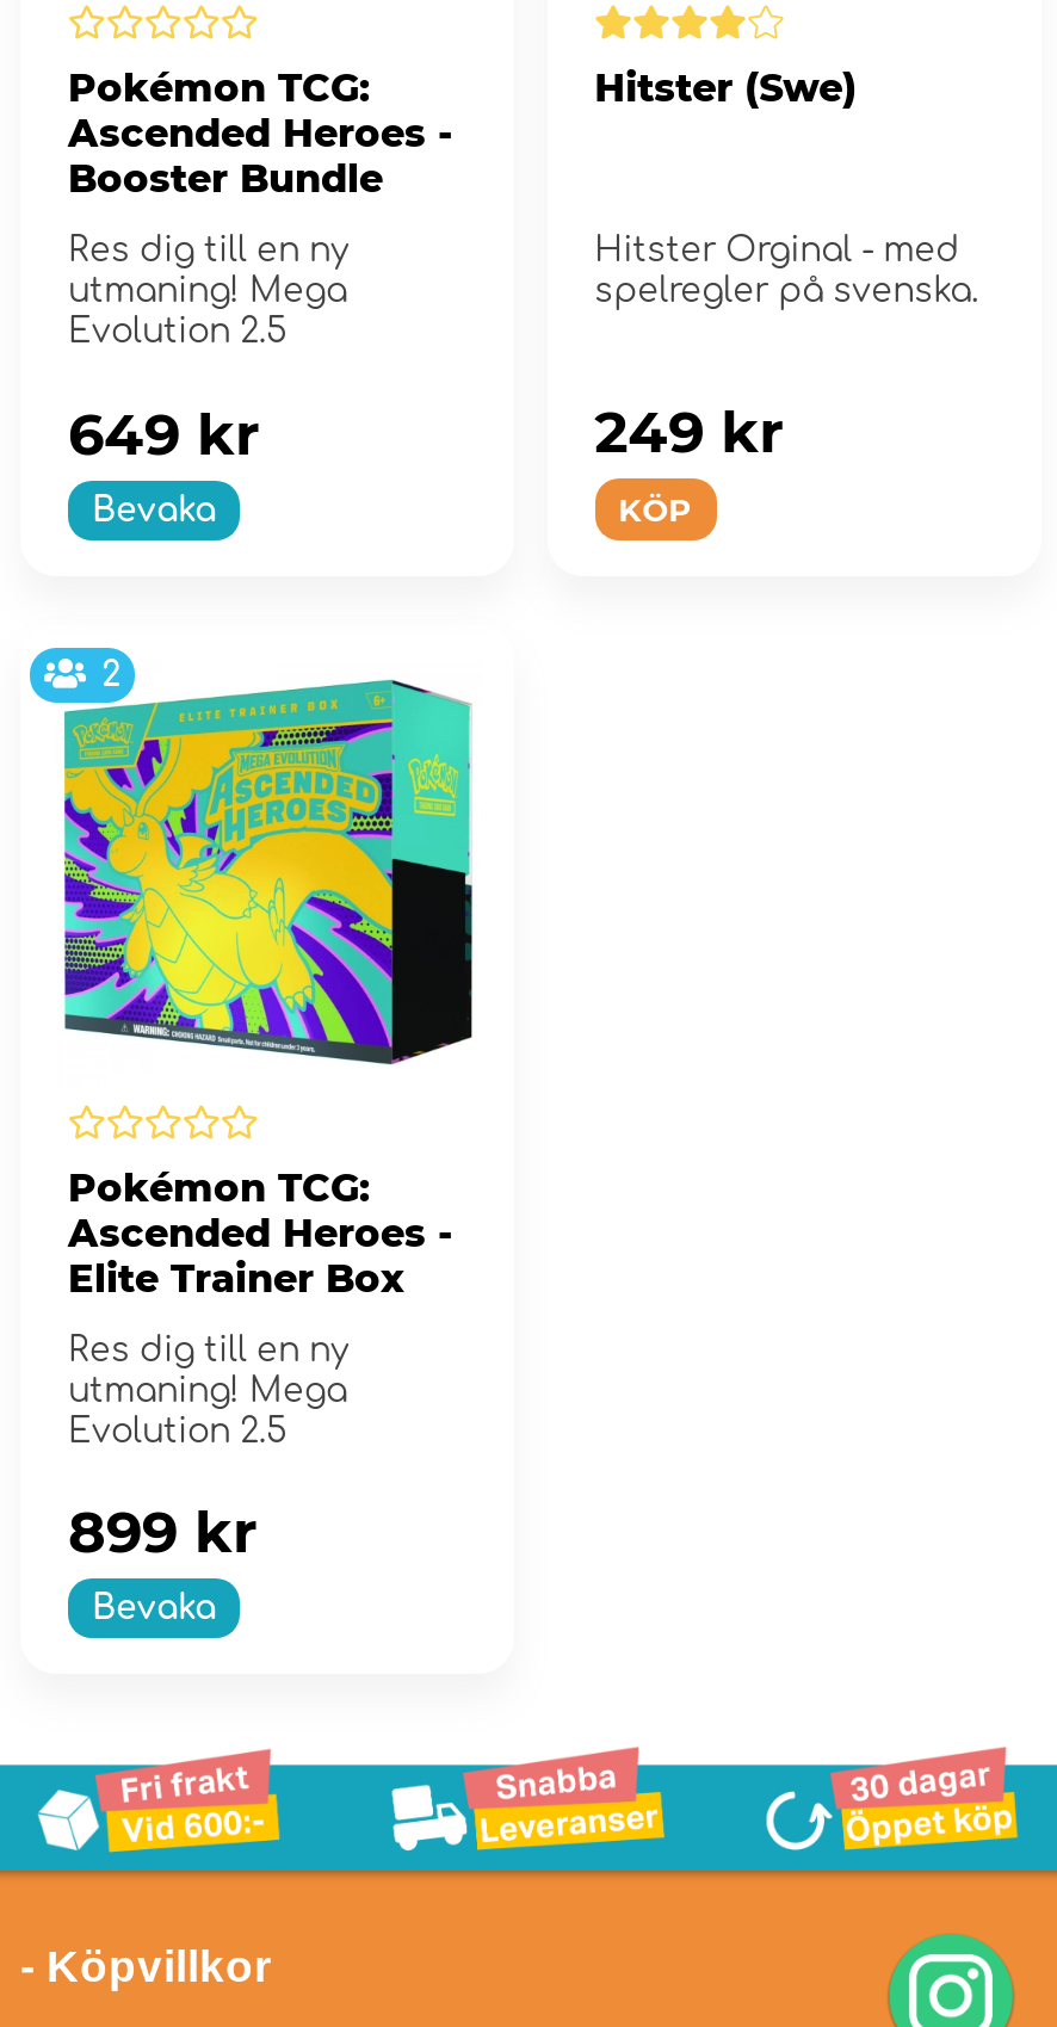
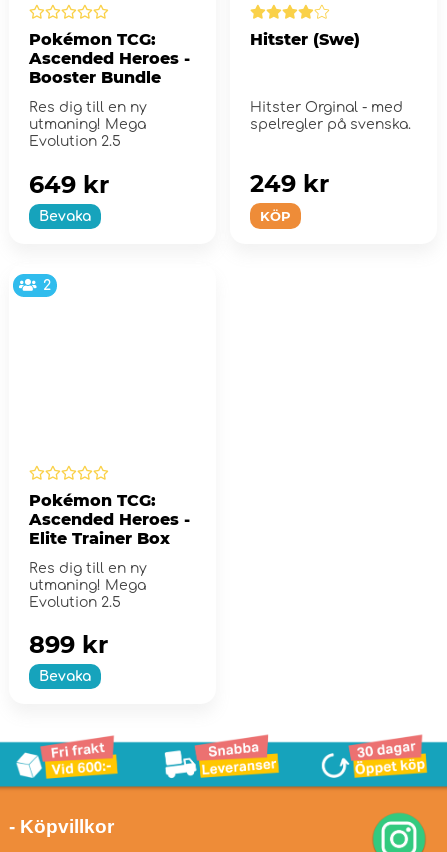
[61,676,476,1068] [image] -> none

